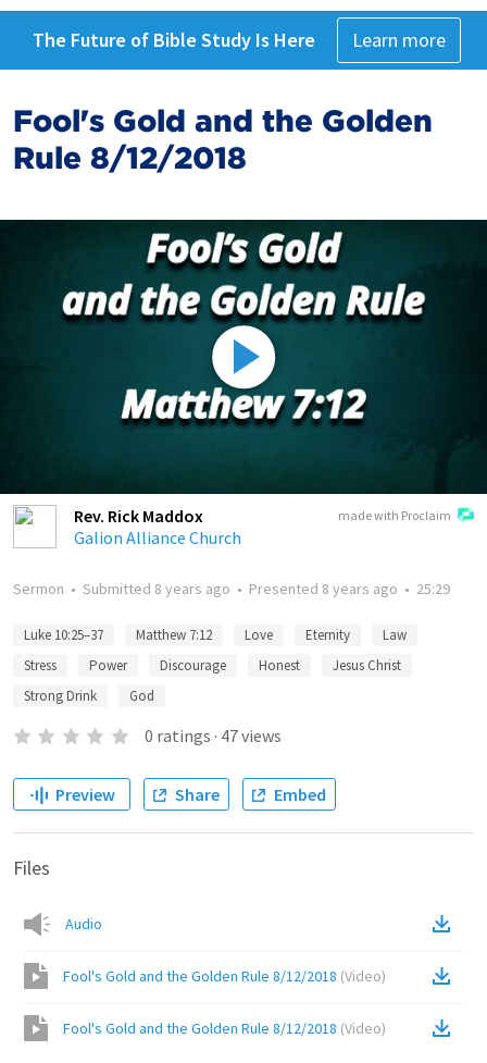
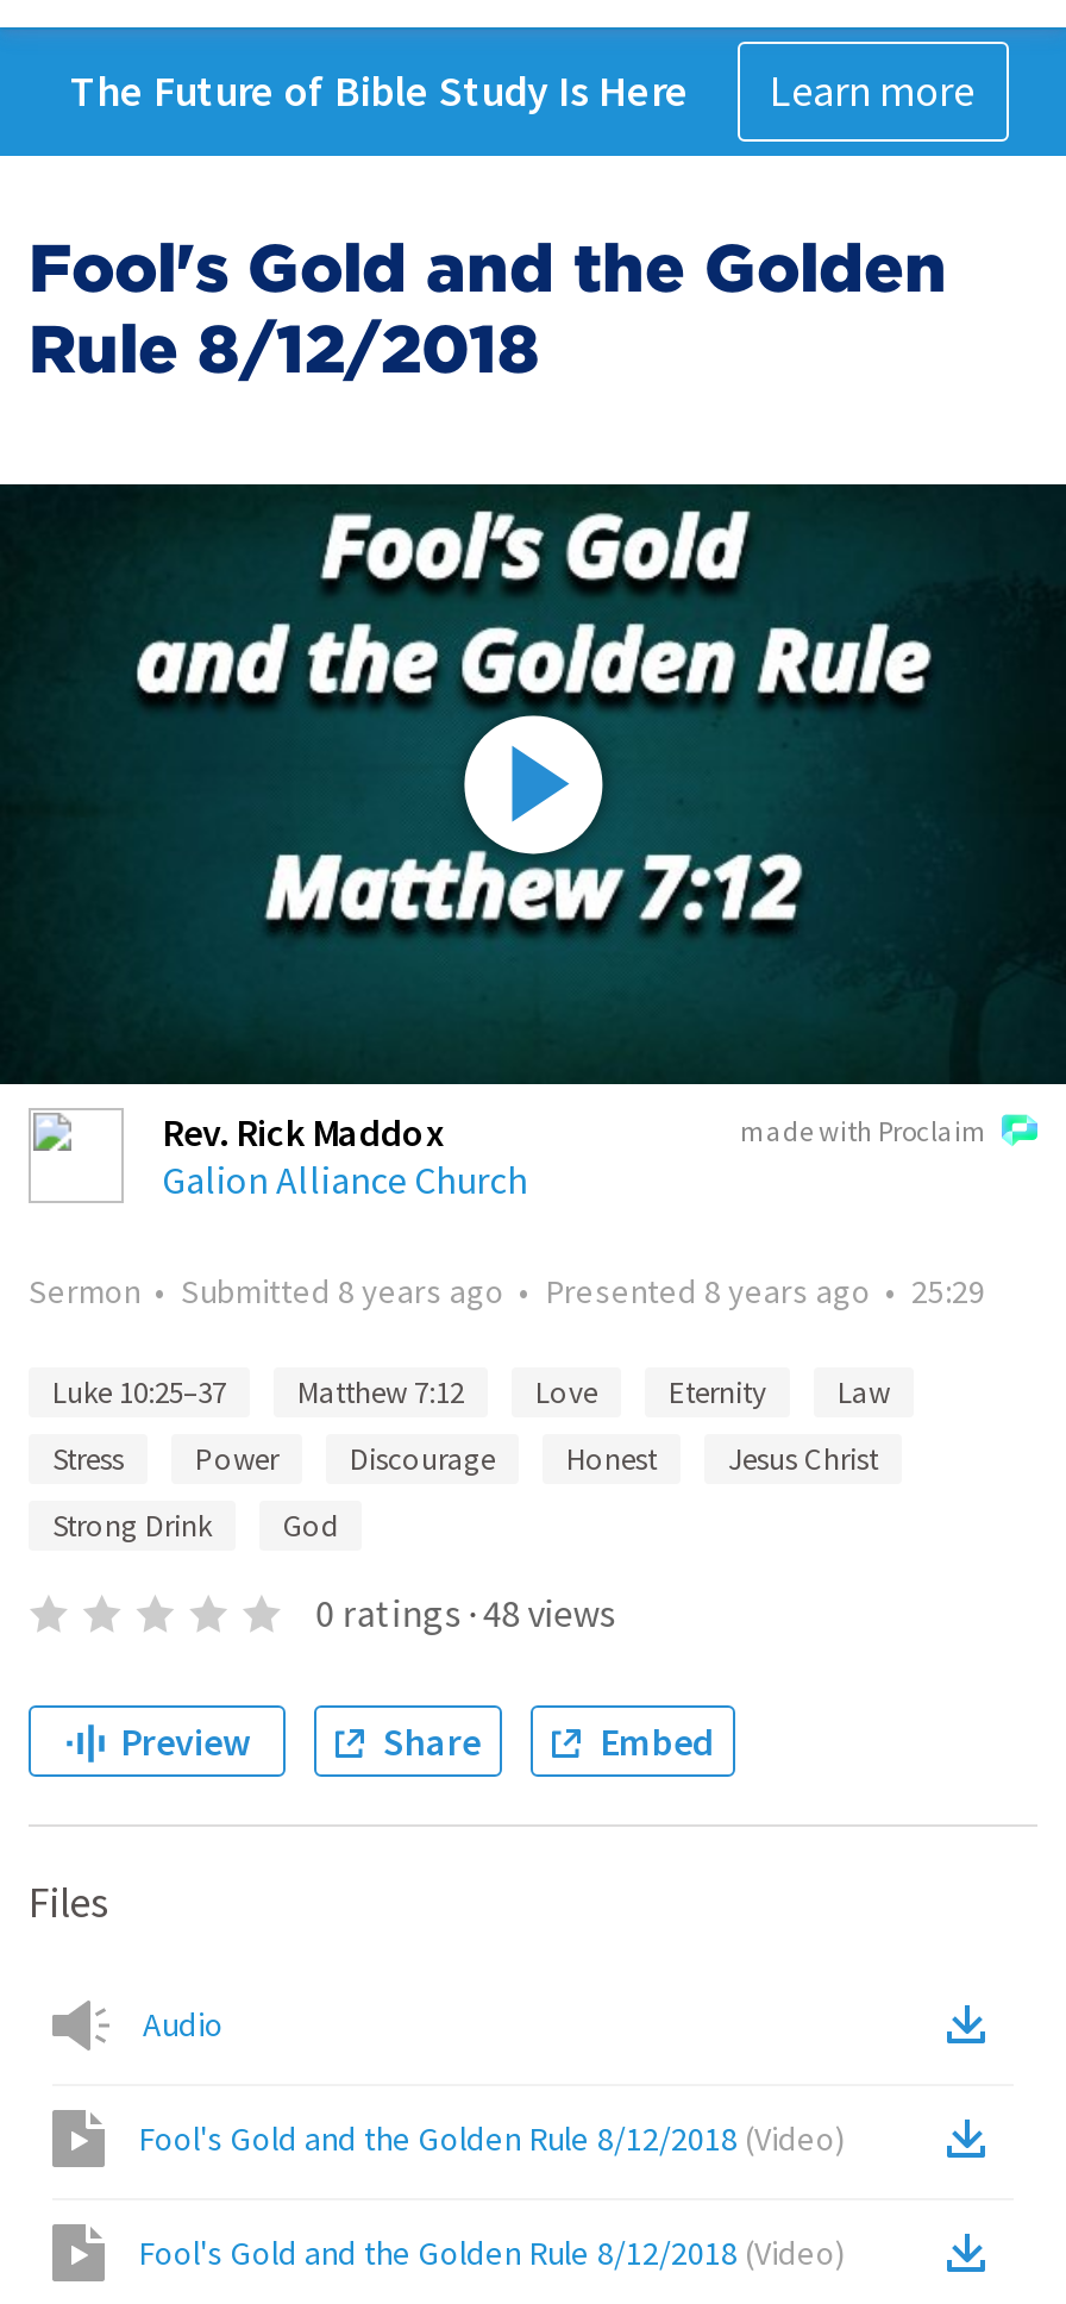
[144,725,281,746] 0 ratings · 47 views -> [316,1589,616,1636] 0 ratings · 48 views

